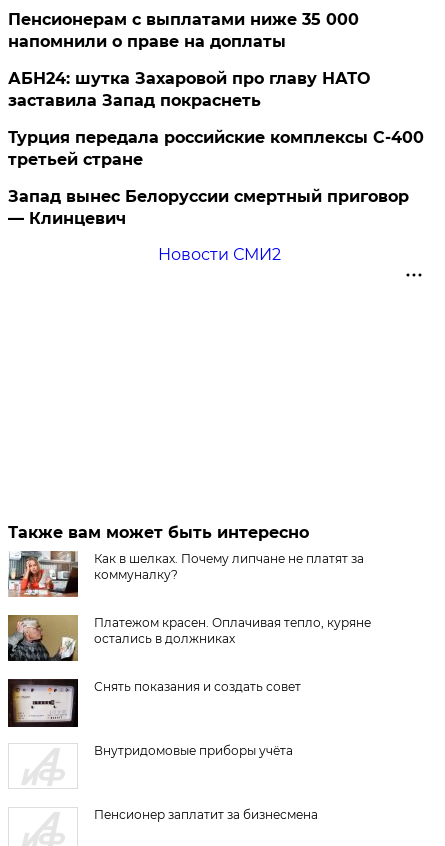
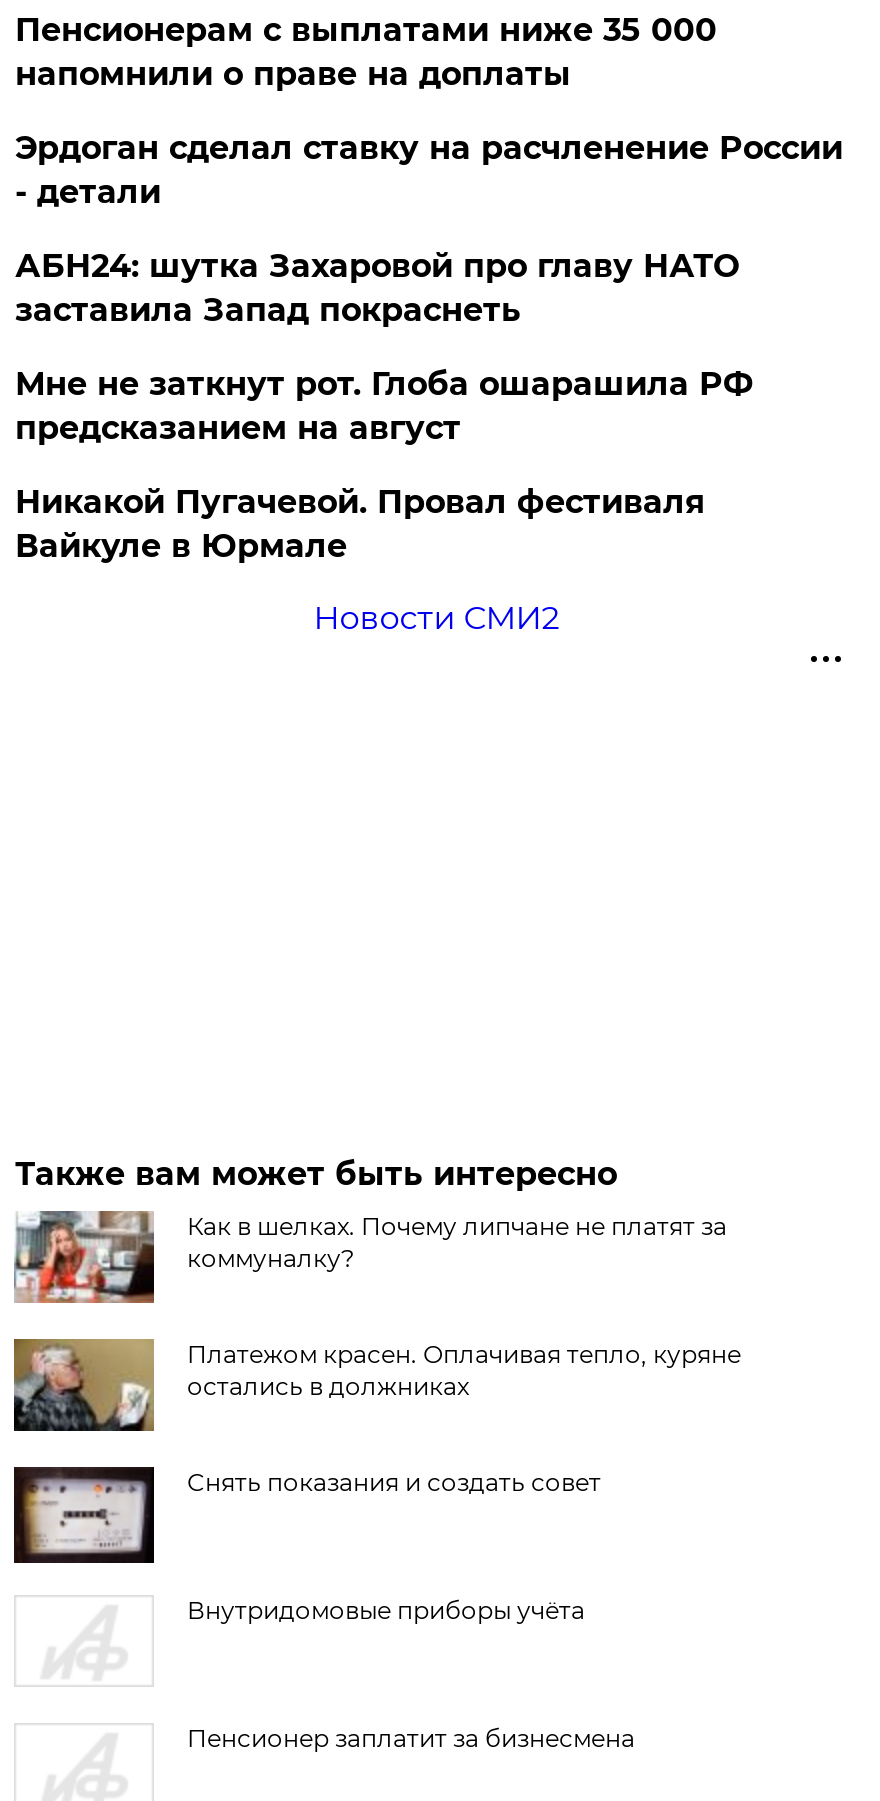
none -> [15,129,843,211] Эрдоган сделал ставку на расчленение России | - детали
[8,128,424,169] Турция передала российские комплексы С-400 | третьей стране -> [15,365,753,447] Мне не заткнут рот. Глоба ошарашила РФ | предсказанием на август
[8,187,409,228] Запад вынес Белоруссии смертный приговор | — Клинцевич -> [15,483,705,565] Никакой Пугачевой. Провал фестиваля | Вайкуле в Юрмале

